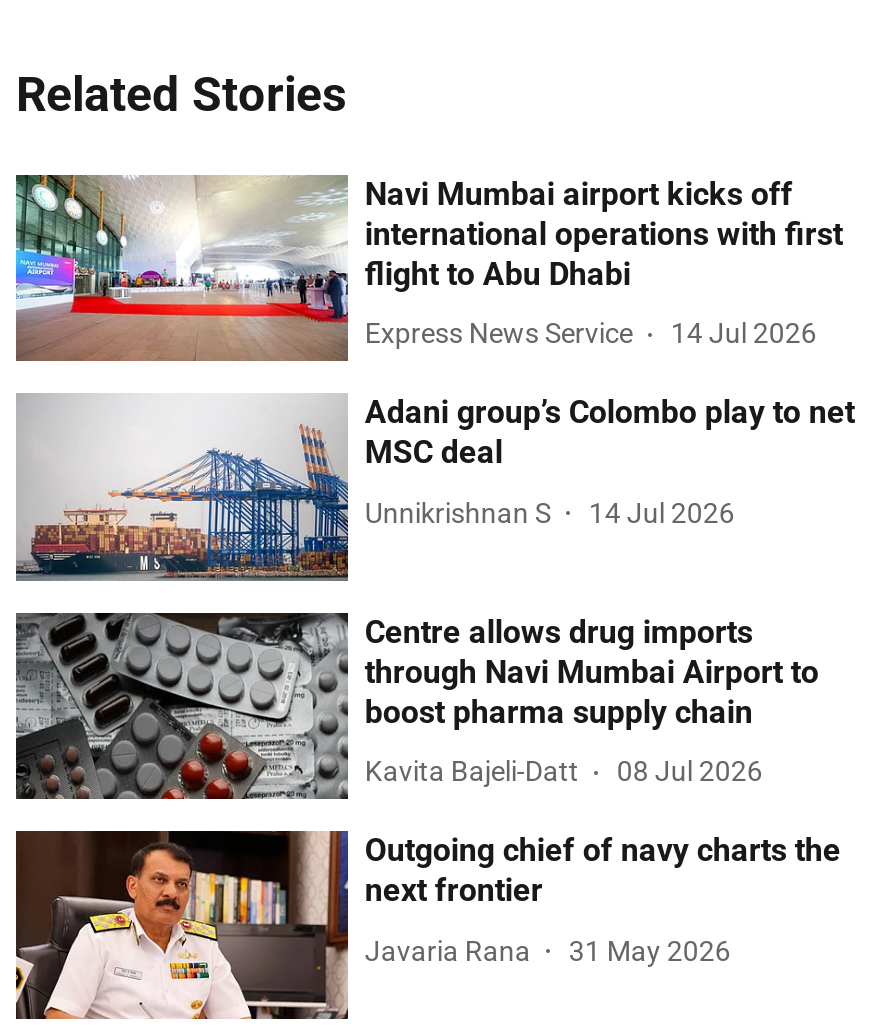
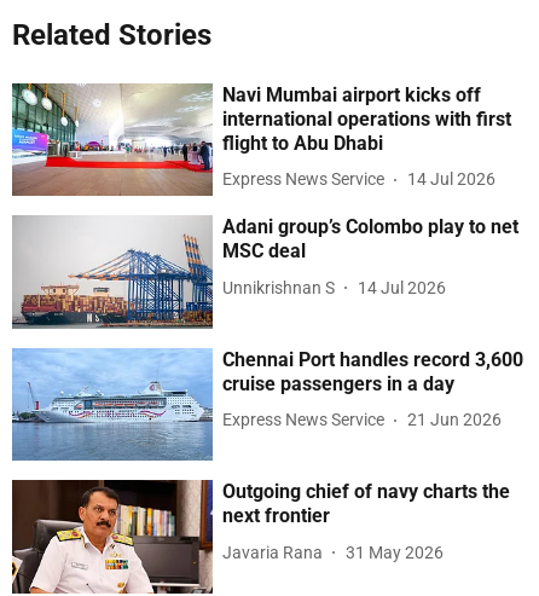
[14,611,819,801] [image] | Centre allows drug imports | through Navi Mumbai Airport to | boost pharma supply chain -> [11,348,524,462] [image] | Chennai Port handles record 3,600 | cruise passengers in a day
[365,755,763,787] Kavita Bajeli-Datt | 08 Jul 2026 -> [223,410,502,429] Express News Service | 21 Jun 2026

